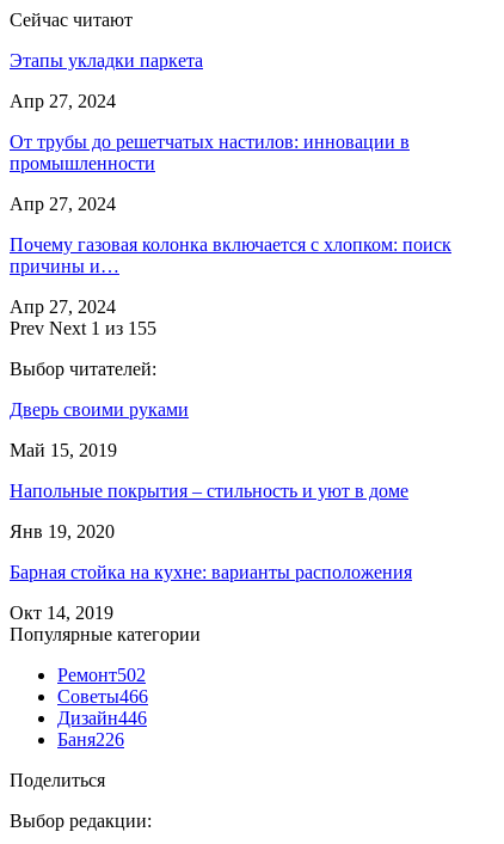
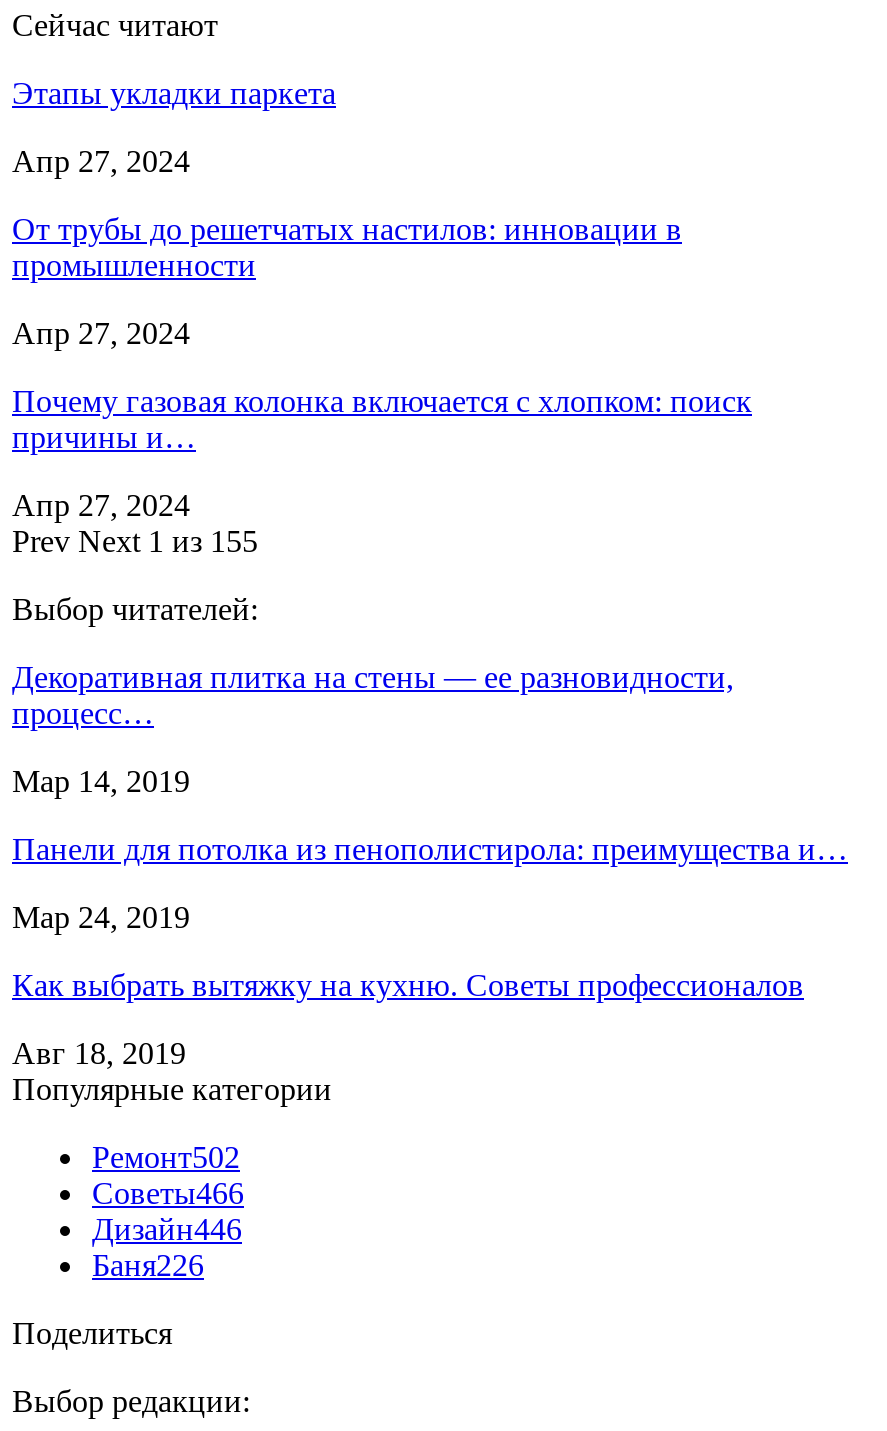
[10,400,189,420] Дверь своими руками -> [12,660,734,730] Декоративная плитка на стены — ее разновидности, | процесс…
[10,440,117,460] Май 15, 2019 -> [12,764,190,798] Мар 14, 2019
[10,481,408,501] Напольные покрытия – стильность и уют в доме -> [12,832,848,866] Панели для потолка из пенополистирола: преимущества и…
[10,521,115,542] Янв 19, 2020 -> [12,900,190,934] Мар 24, 2019
[10,562,412,582] Барная стойка на кухне: варианты расположения -> [12,968,804,1002] Как выбрать вытяжку на кухню. Советы профессионалов
[10,603,113,623] Окт 14, 2019 -> [12,1036,186,1070] Авг 18, 2019

